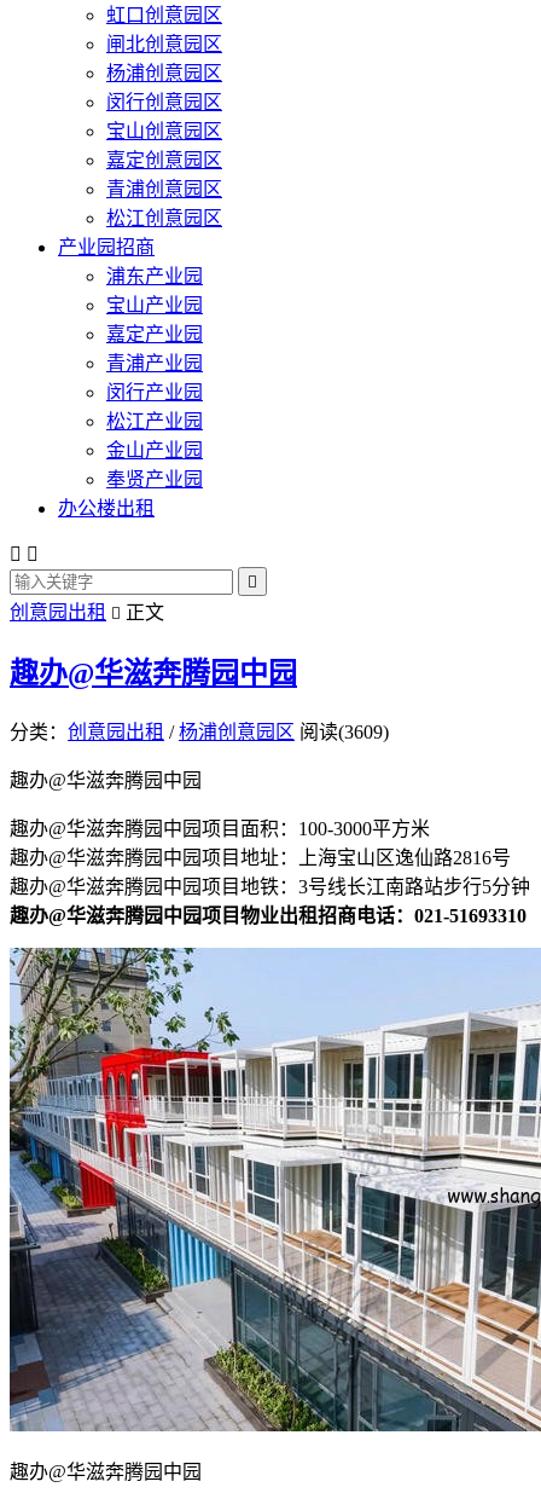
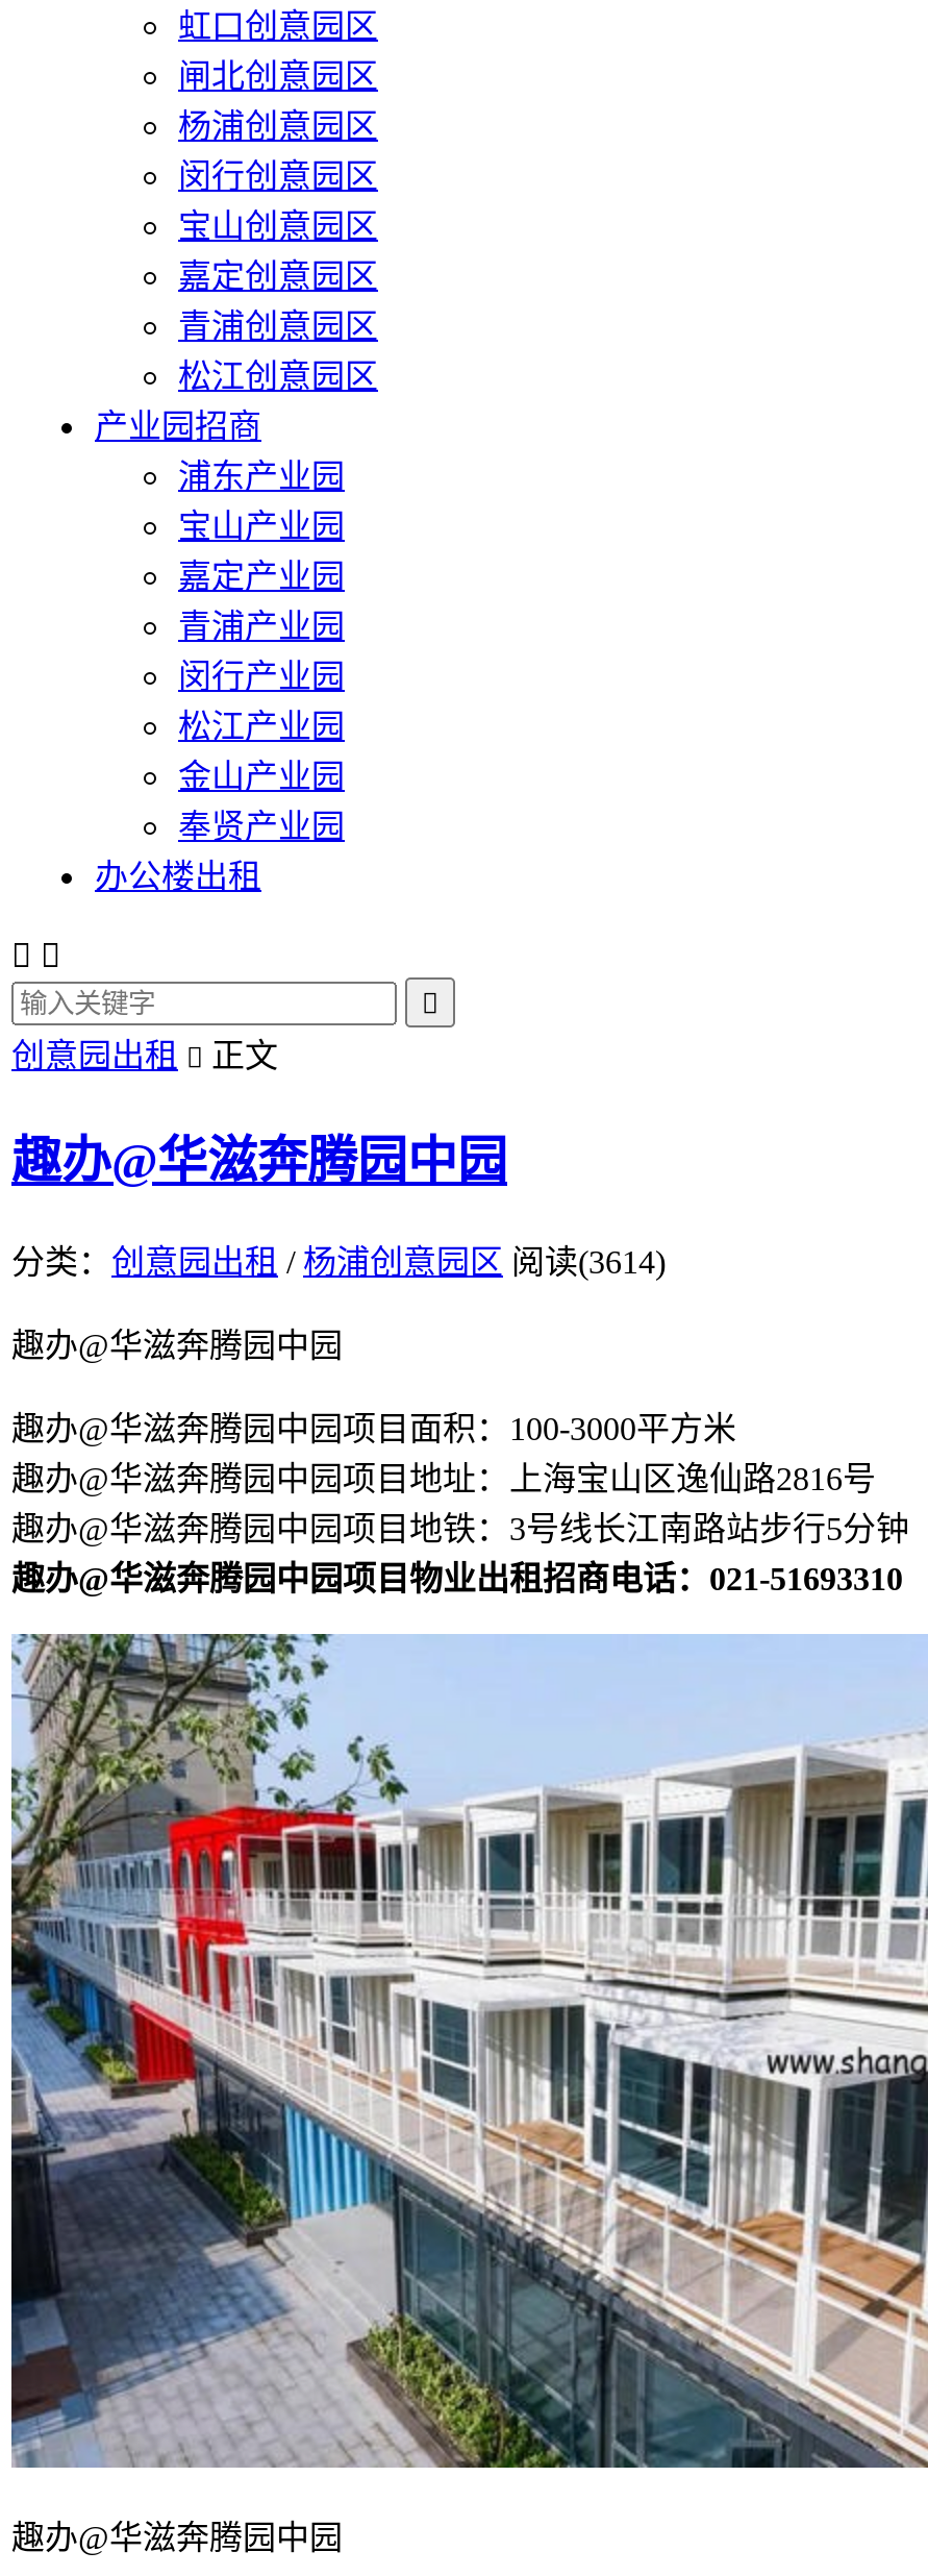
[10,721,389,742] 分类：创意园出租/杨浦创意园区 阅读(3609) -> [11,1244,666,1279] 分类：创意园出租/杨浦创意园区 阅读(3614)

